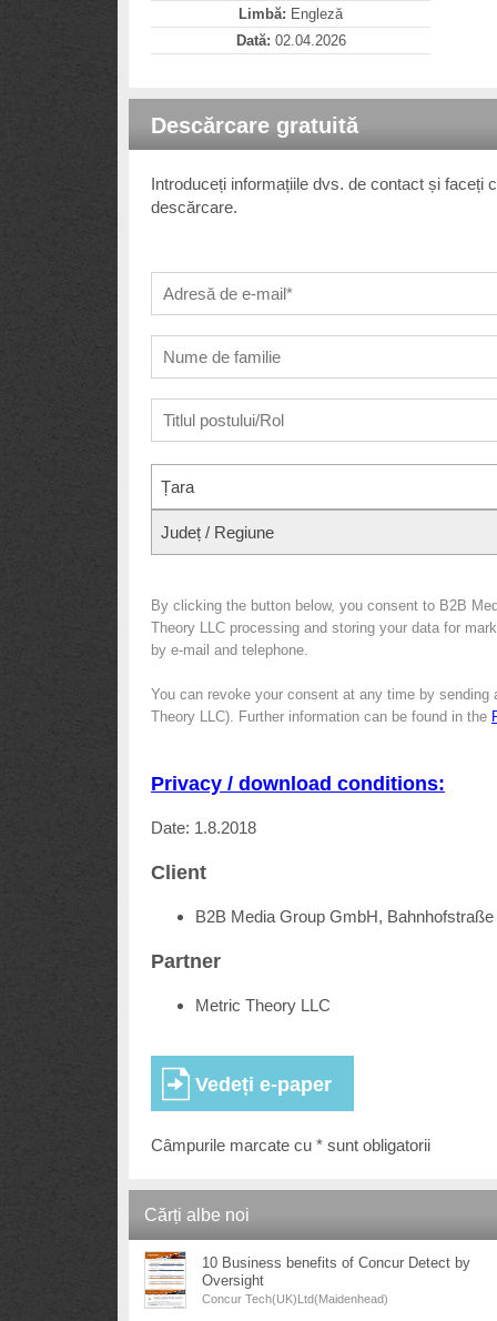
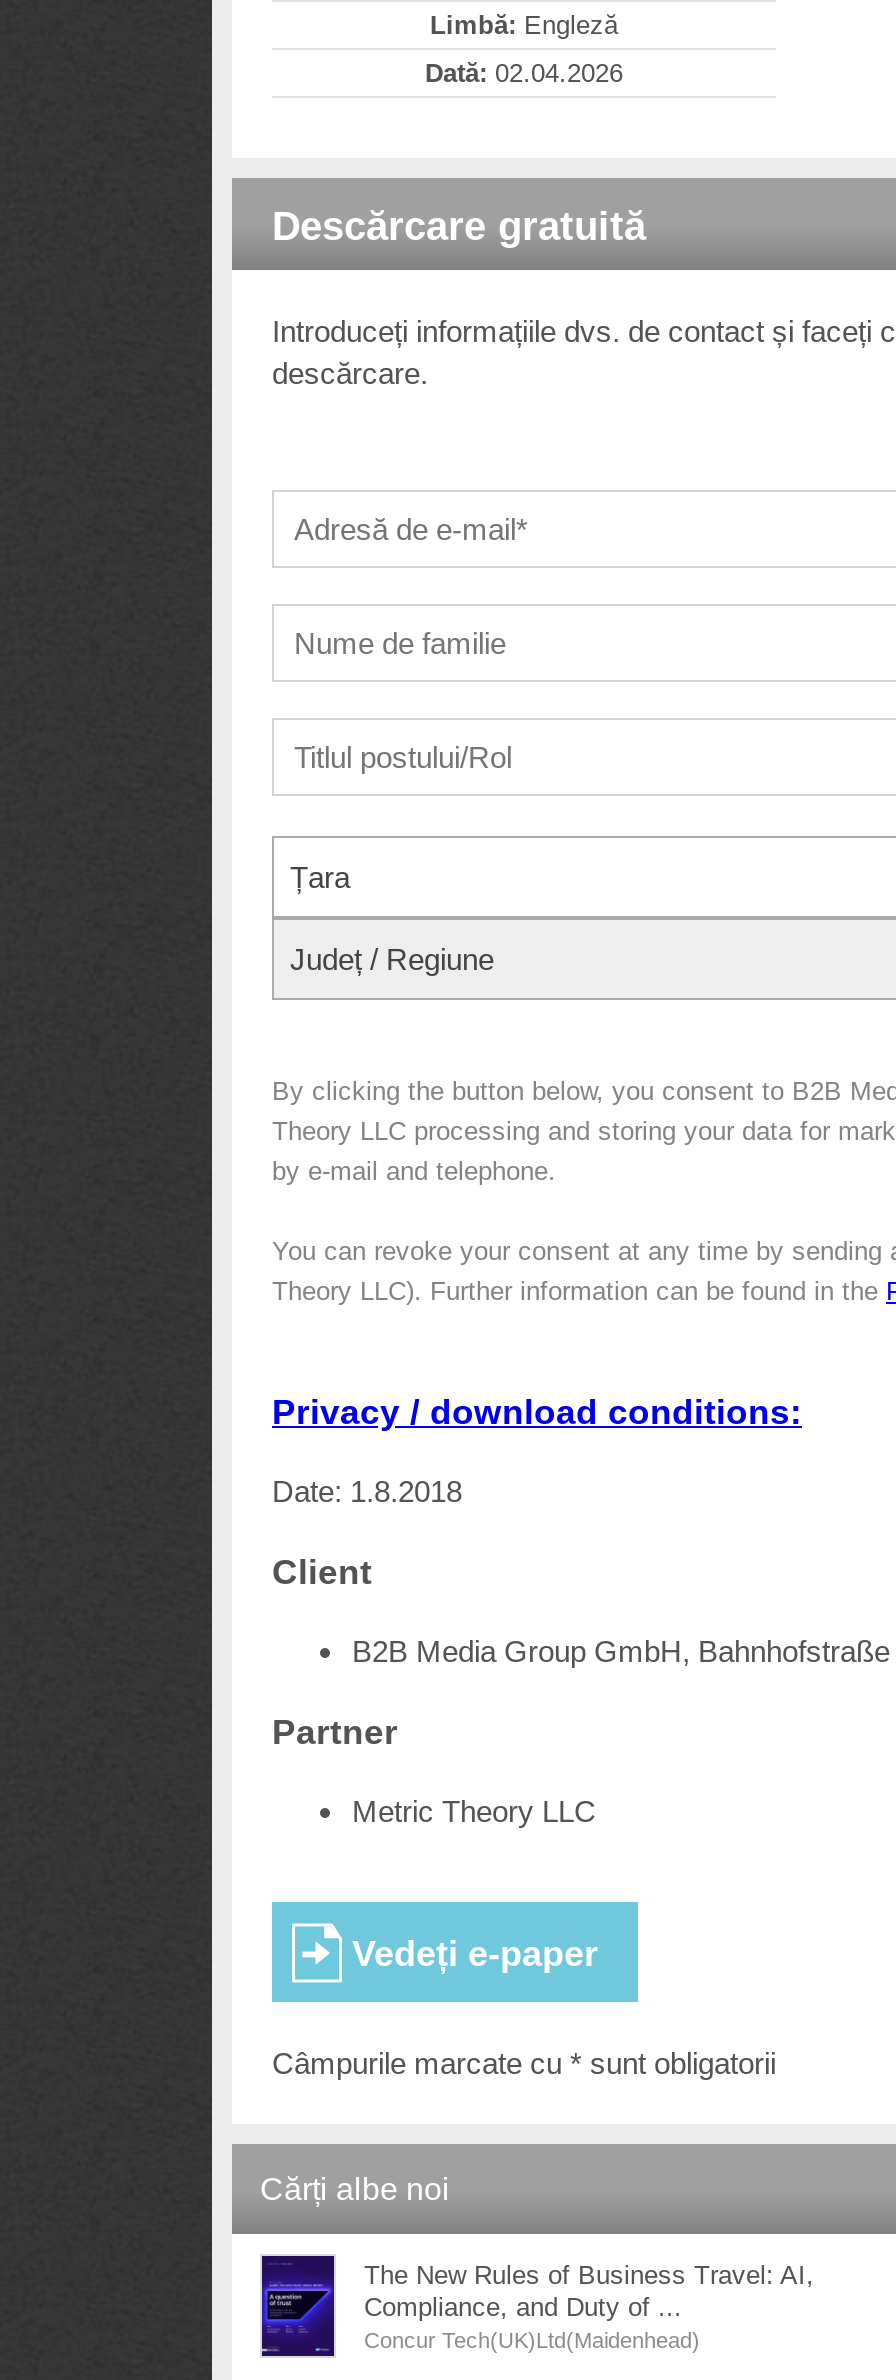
[144,1251,470,1308] [image] | 10 Business benefits of Concur Detect by | Oversight -> [260,2254,814,2358] [image] | The New Rules of Business Travel: AI, | Compliance, and Duty of ...

